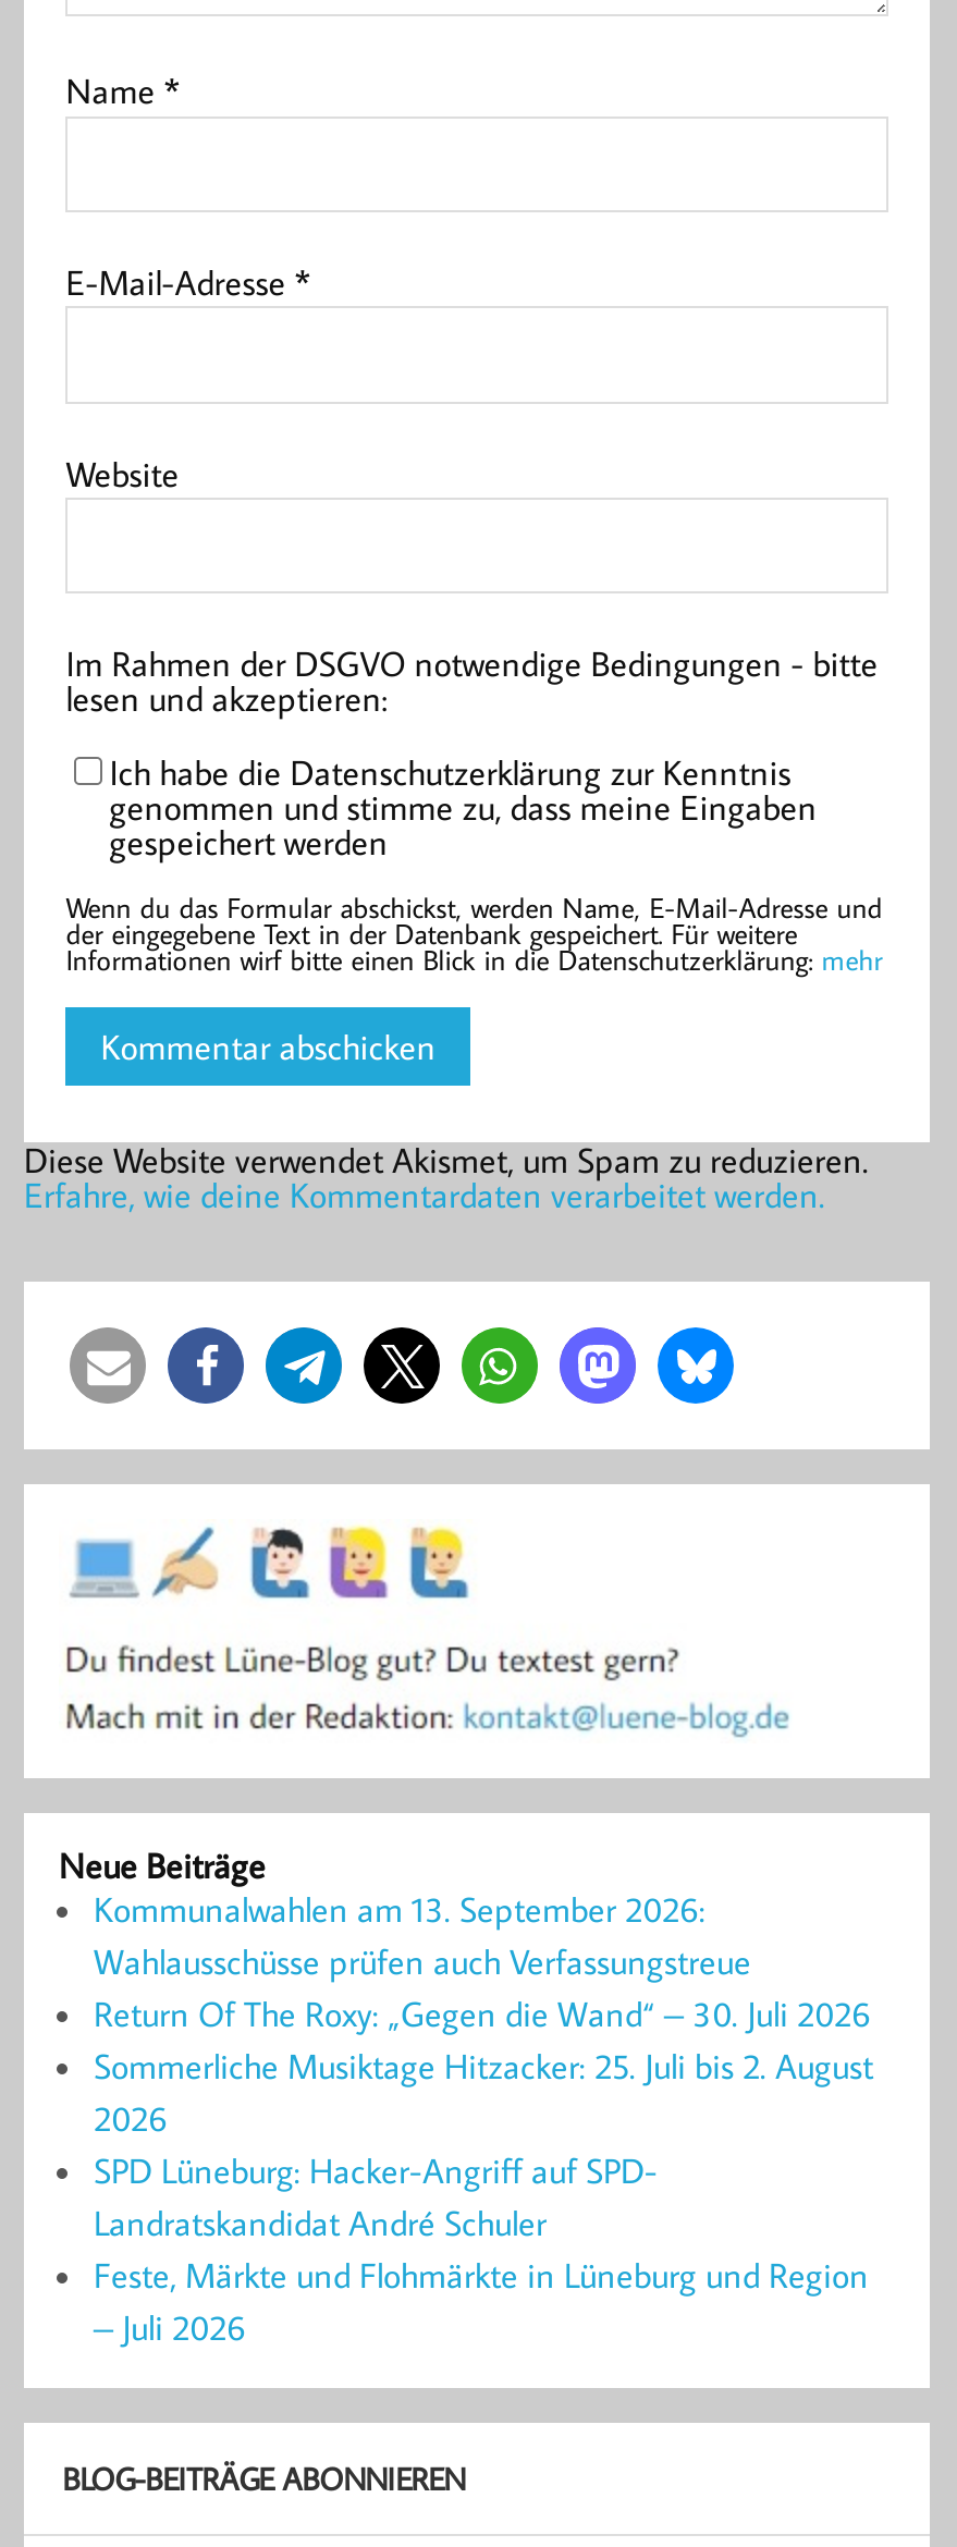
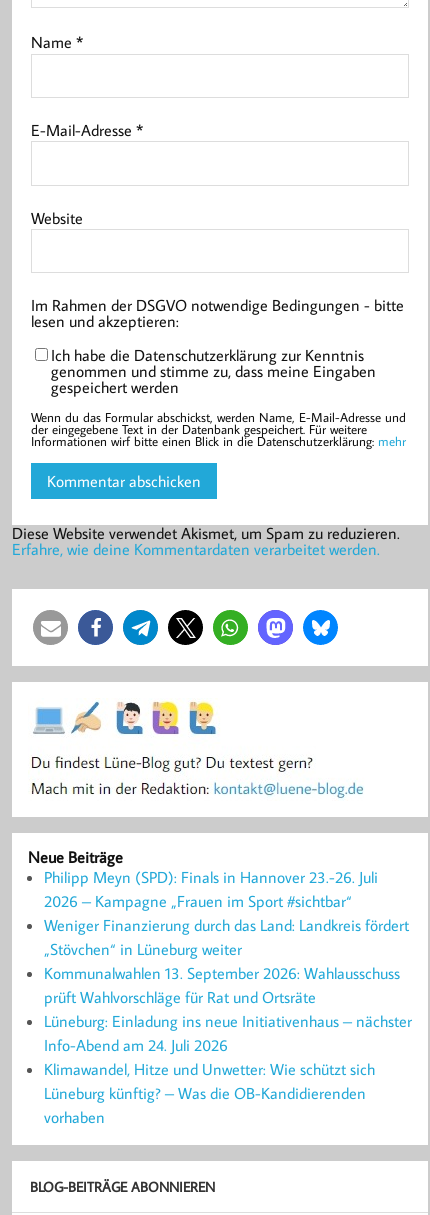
[94,1886,873,2348] Kommunalwahlen am 13. September 2026: | Wahlausschüsse prüfen auch Verfassungstreue | Return Of The Roxy: „Gegen die Wand“ – 30. Juli 2026 | Sommerliche Musiktage Hitzacker: 25. Juli bis 2. August | 2026 | SPD Lüneburg: Hacker-Angriff auf SPD- | Landratskandidat André Schuler | Feste, Märkte und Flohmärkte in Lüneburg und Region | – Juli 2026 -> [44,867,412,1127] Philipp Meyn (SPD): Finals in Hannover 23.-26. Juli | 2026 – Kampagne „Frauen im Sport #sichtbar“ | Weniger Finanzierung durch das Land: Landkreis fördert | „Stövchen“ in Lüneburg weiter | Kommunalwahlen 13. September 2026: Wahlausschuss | prüft Wahlvorschläge für Rat und Ortsräte | Lüneburg: Einladung ins neue Initiativenhaus – nächster | Info-Abend am 24. Juli 2026 | Klimawandel, Hitze und Unwetter: Wie schützt sich | Lüneburg künftig? – Was die OB-Kandidierenden | vorhaben

